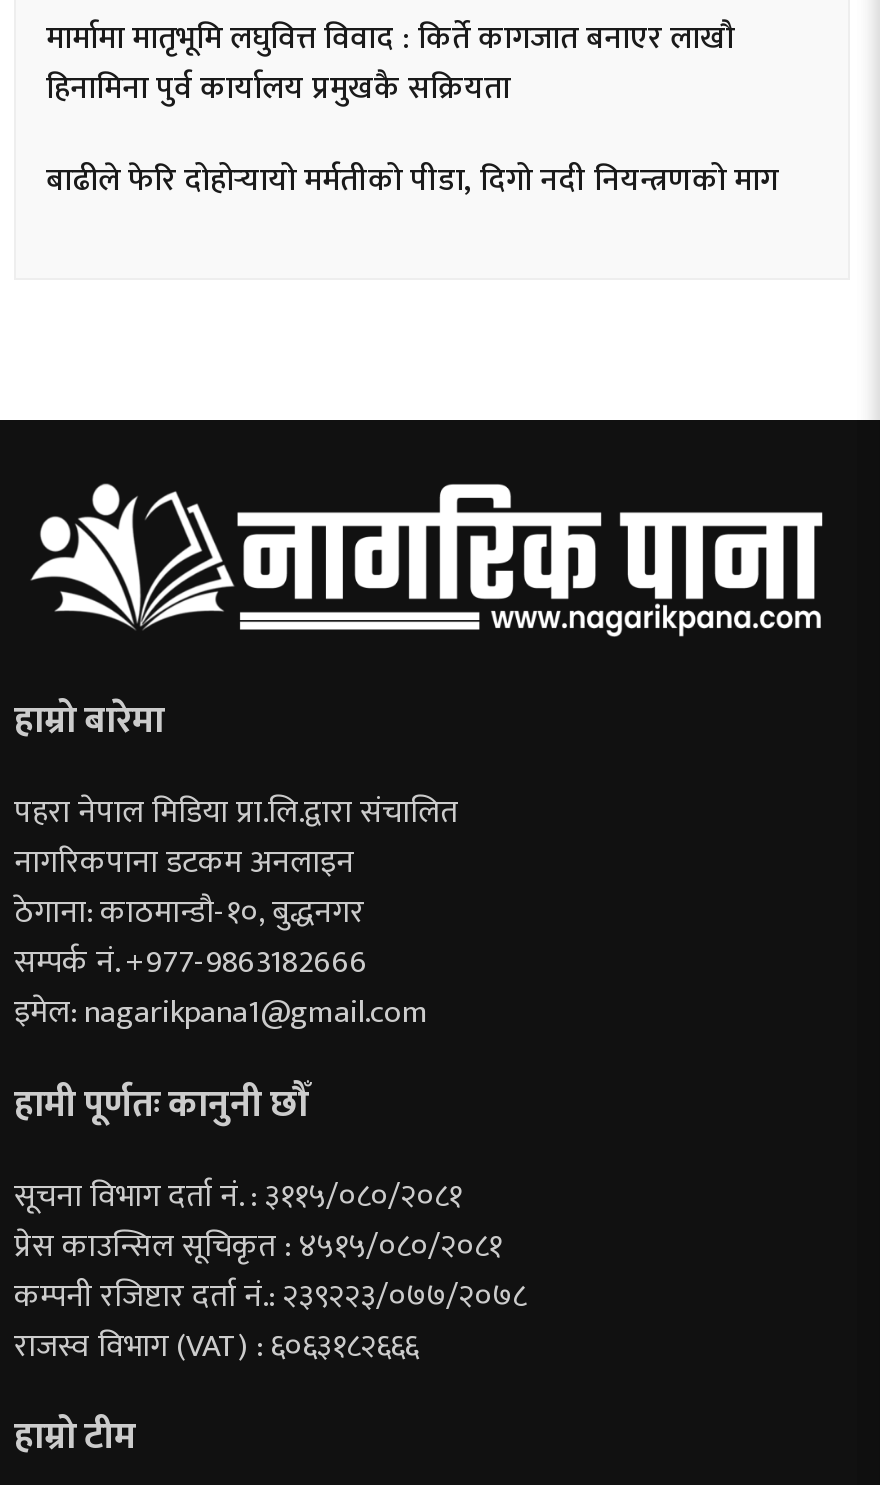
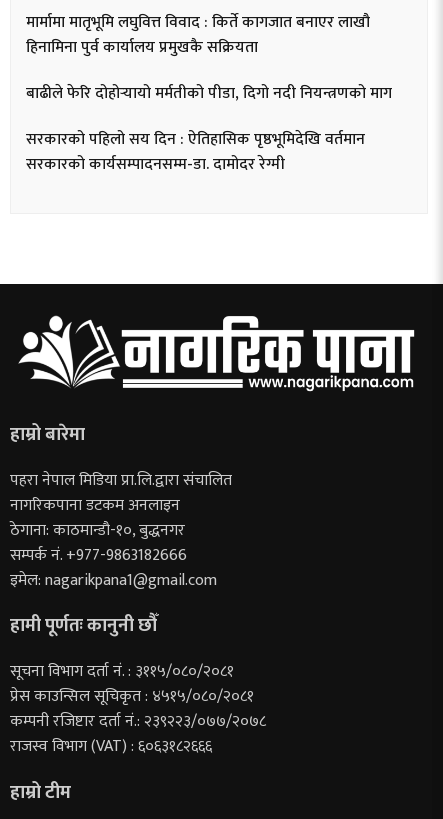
none -> [26,126,365,178] सरकारको पहिलो सय दिन : ऐतिहासिक पृष्ठभूमिदेखि वर्तमान | सरकारको कार्यसम्पादनसम्म-डा. दामोदर रेग्मी

